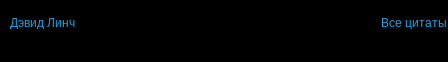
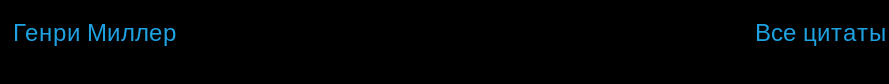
[10,16,75,30] Дэвид Линч -> [13,19,177,47] Генри Миллер

